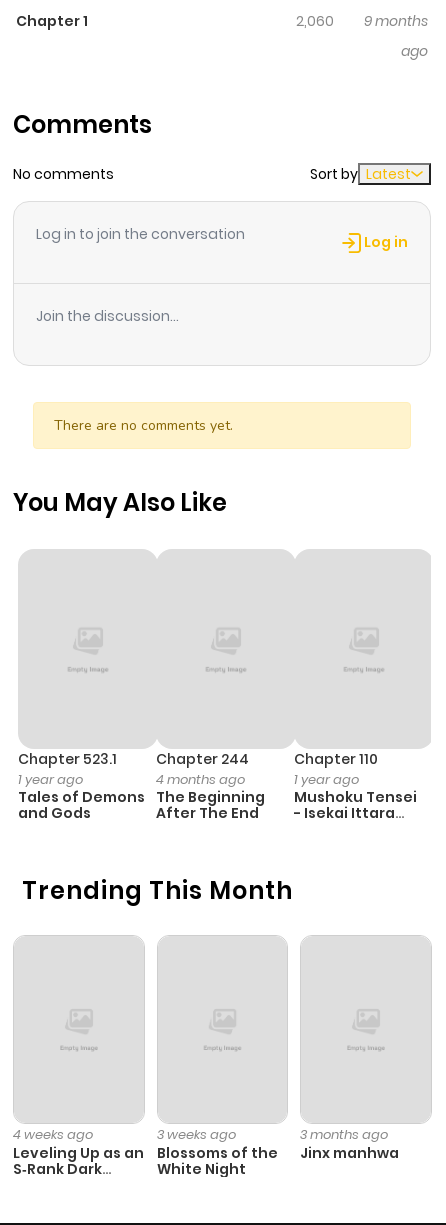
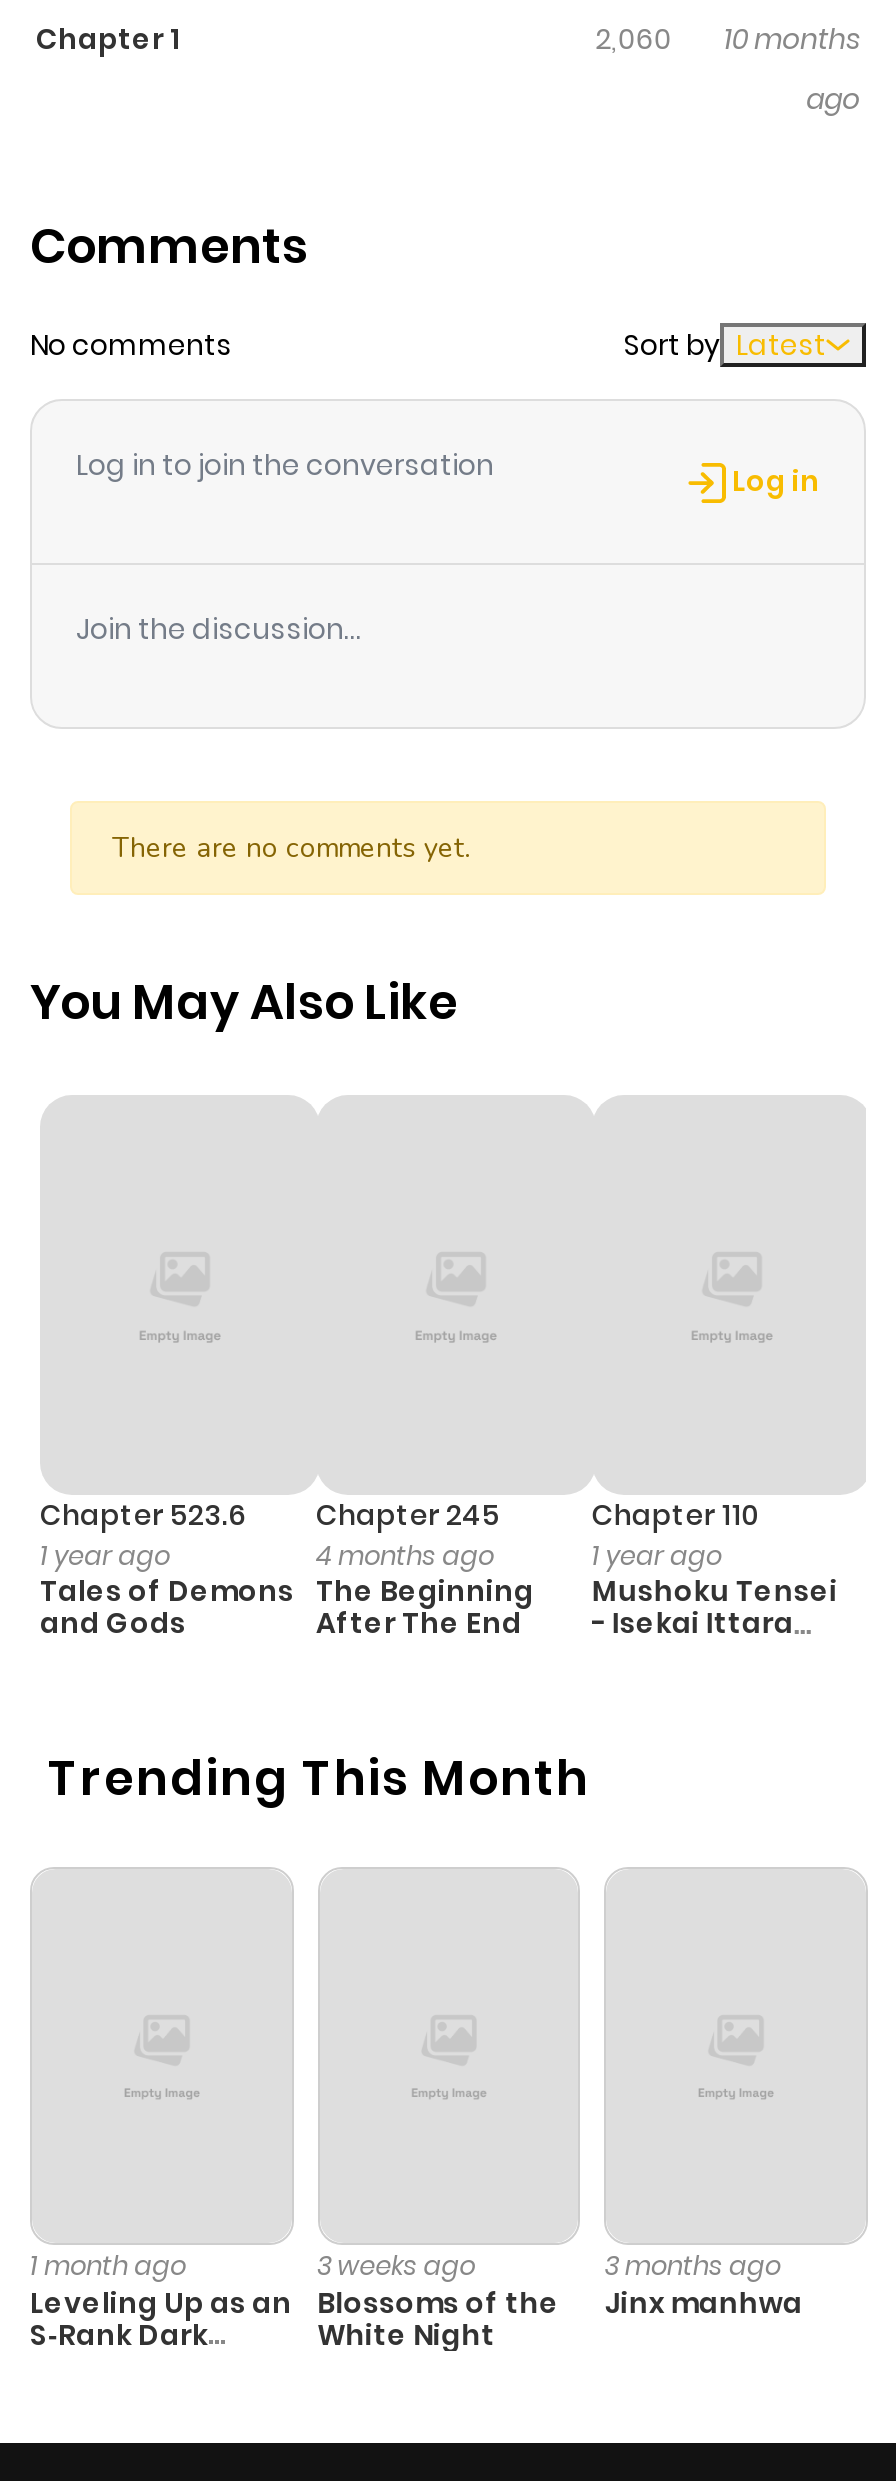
[296,11,428,31] 2,060 9 months -> [595,20,860,60] 2,060 10 months
[18,749,117,769] Chapter 523.1 -> [40,1496,246,1536] Chapter 523.6
[156,749,249,769] Chapter 244 -> [316,1496,500,1536] Chapter 245
[13,1125,93,1144] 4 weeks ago -> [30,2246,186,2284] 1 month ago

